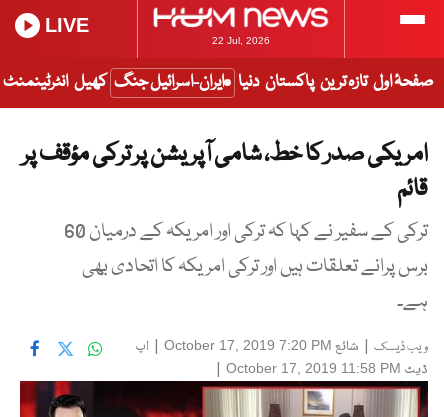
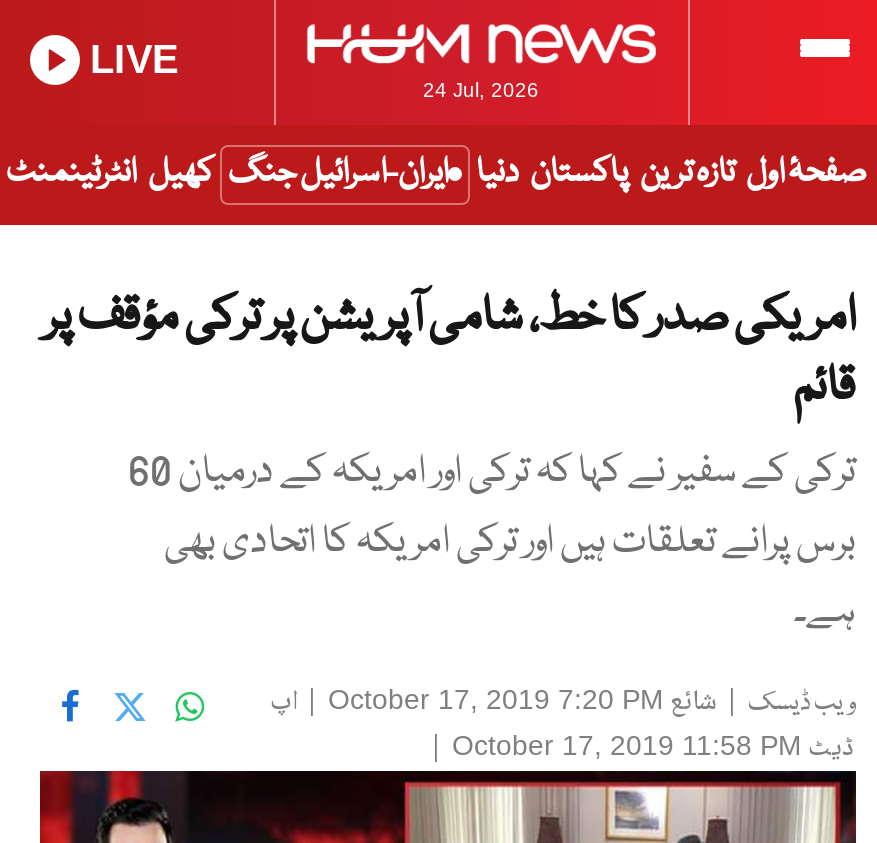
[211,35,269,46] 22 Jul, 2026 -> [423,79,539,101] 24 Jul, 2026

